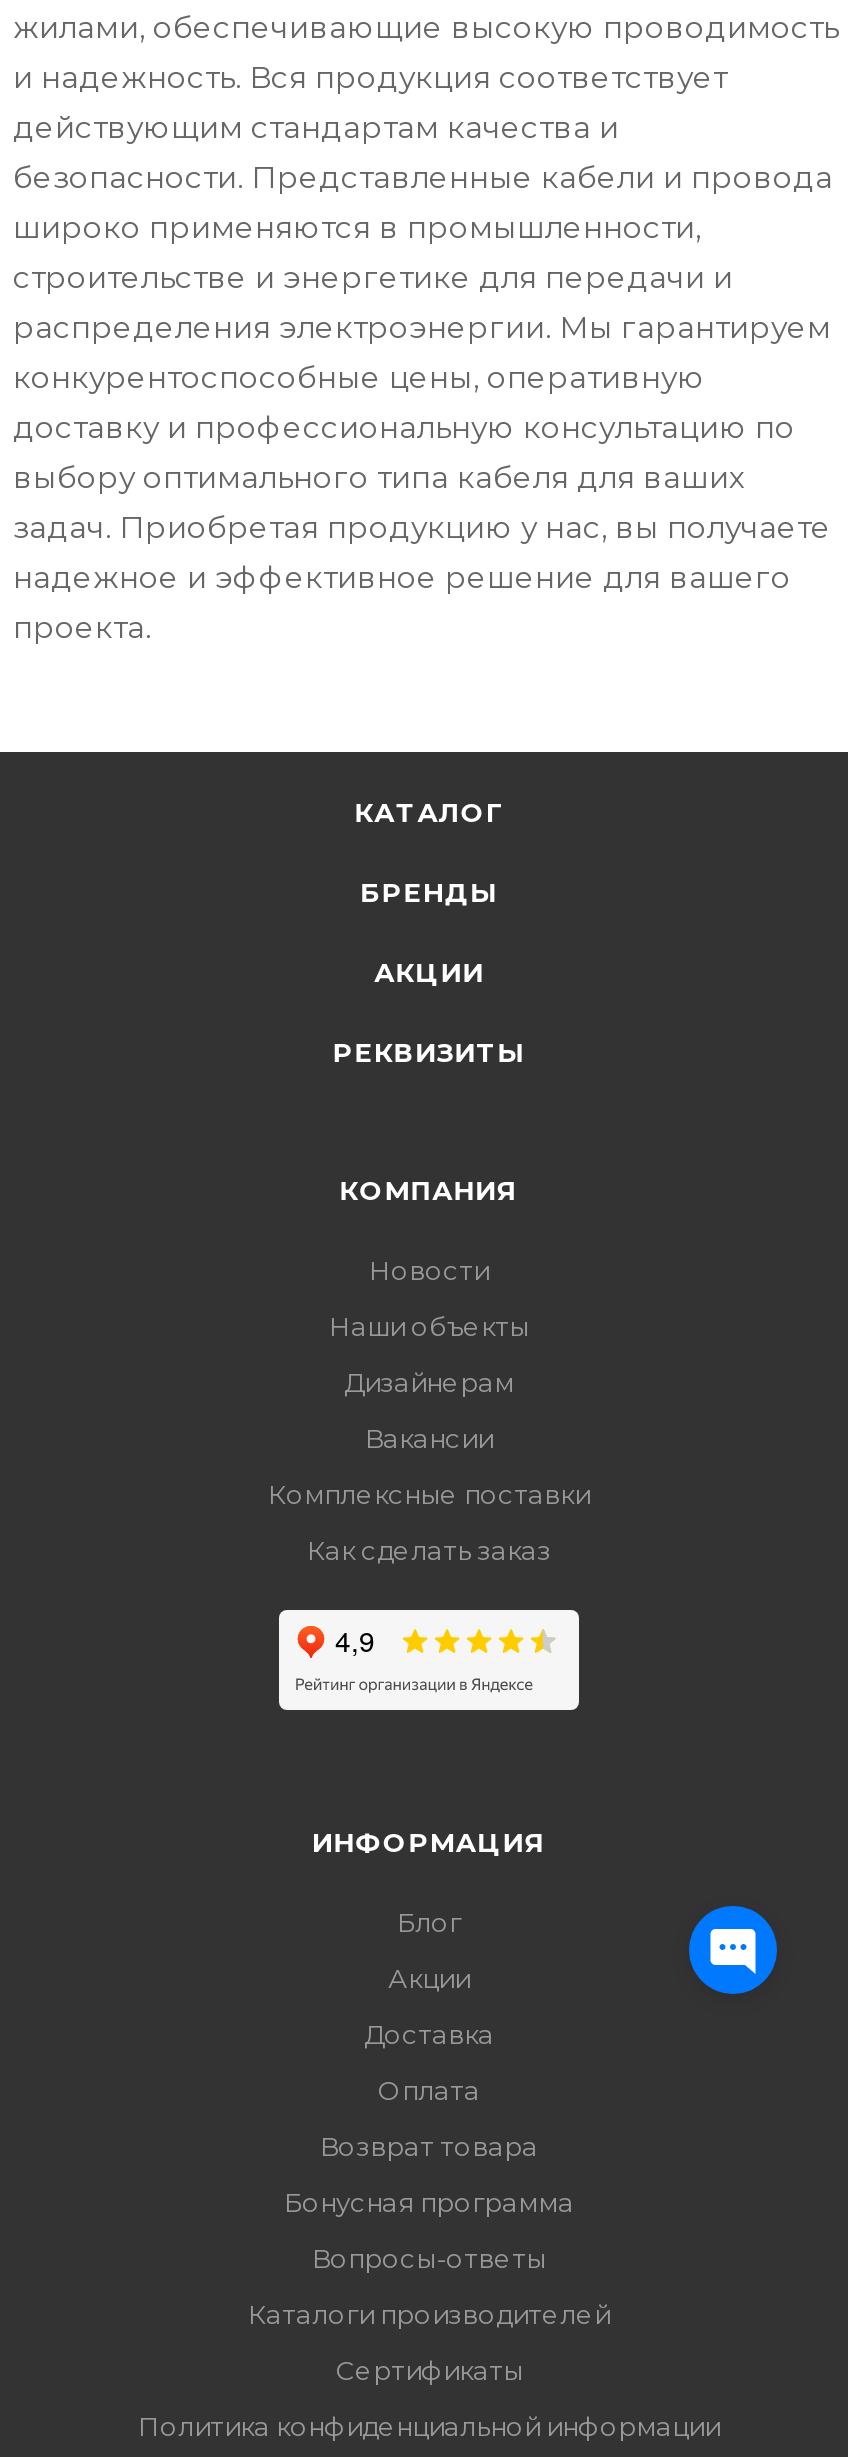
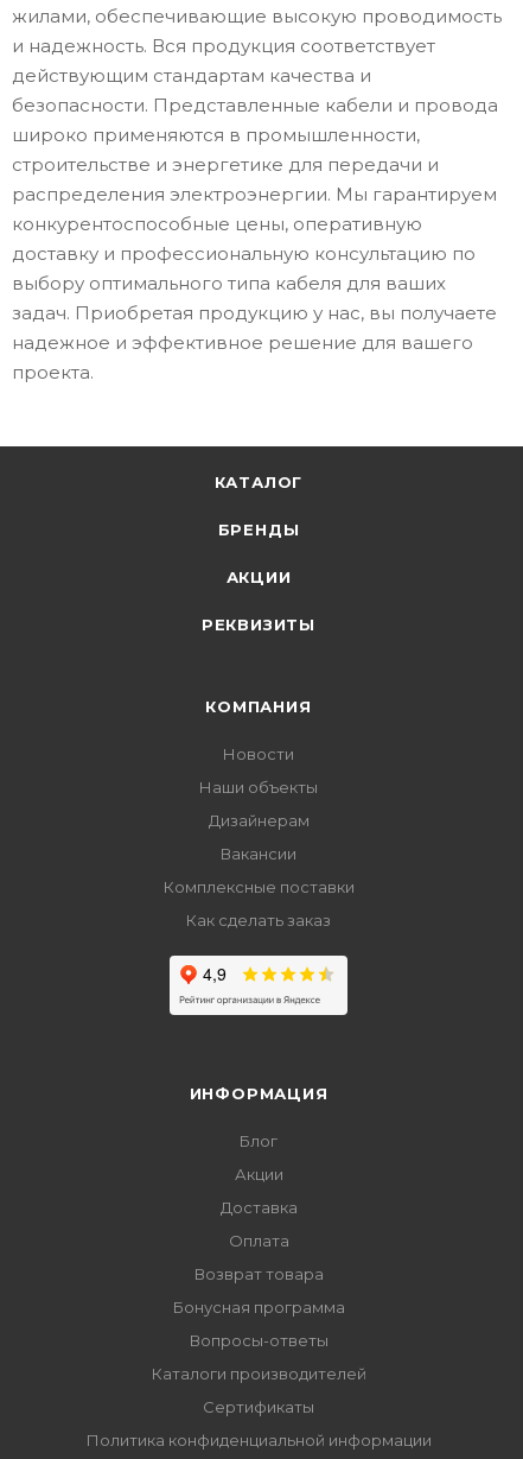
[687,1904,779,1996] [image] -> none

